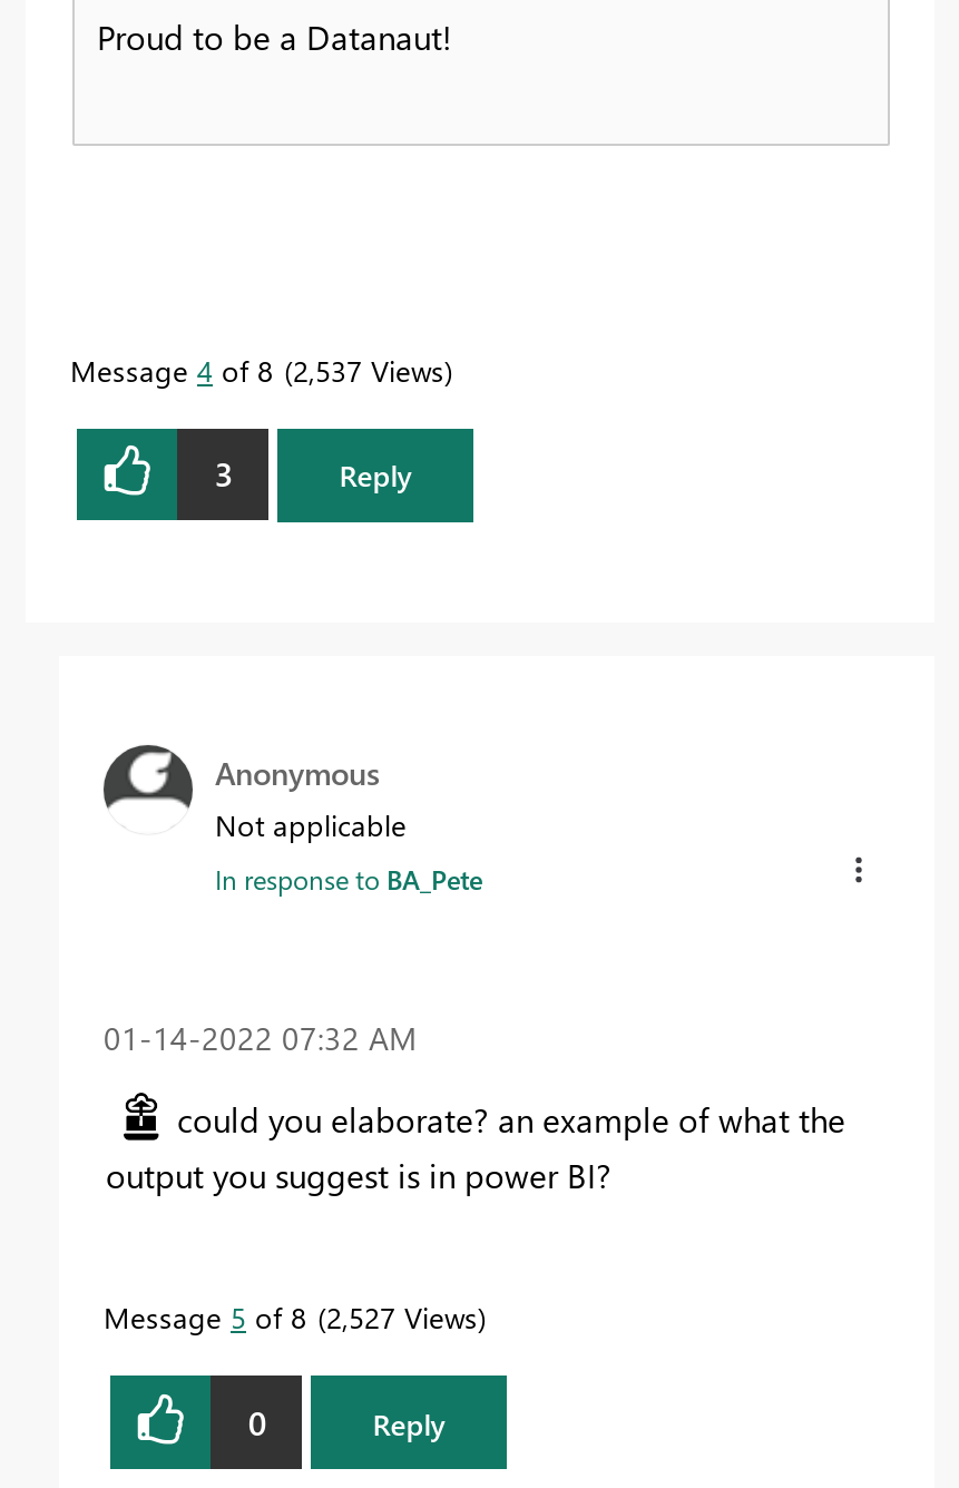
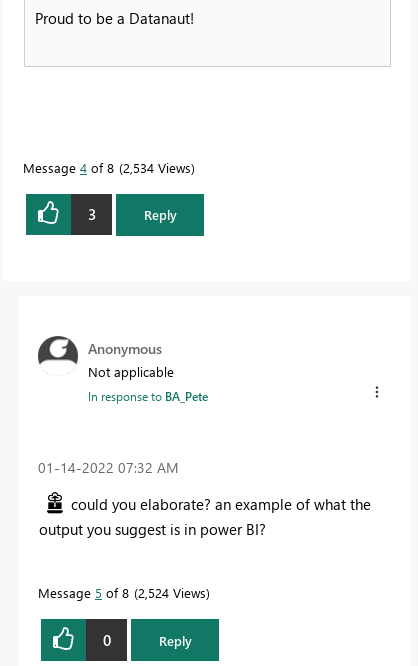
[70,350,444,388] Message 4 of 8 2,537 Views -> [23,159,191,176] Message 4 of 8 2,534 Views
[104,1298,478,1335] Message 5 of 8 2,527 Views -> [38,584,206,601] Message 5 of 8 2,524 Views

